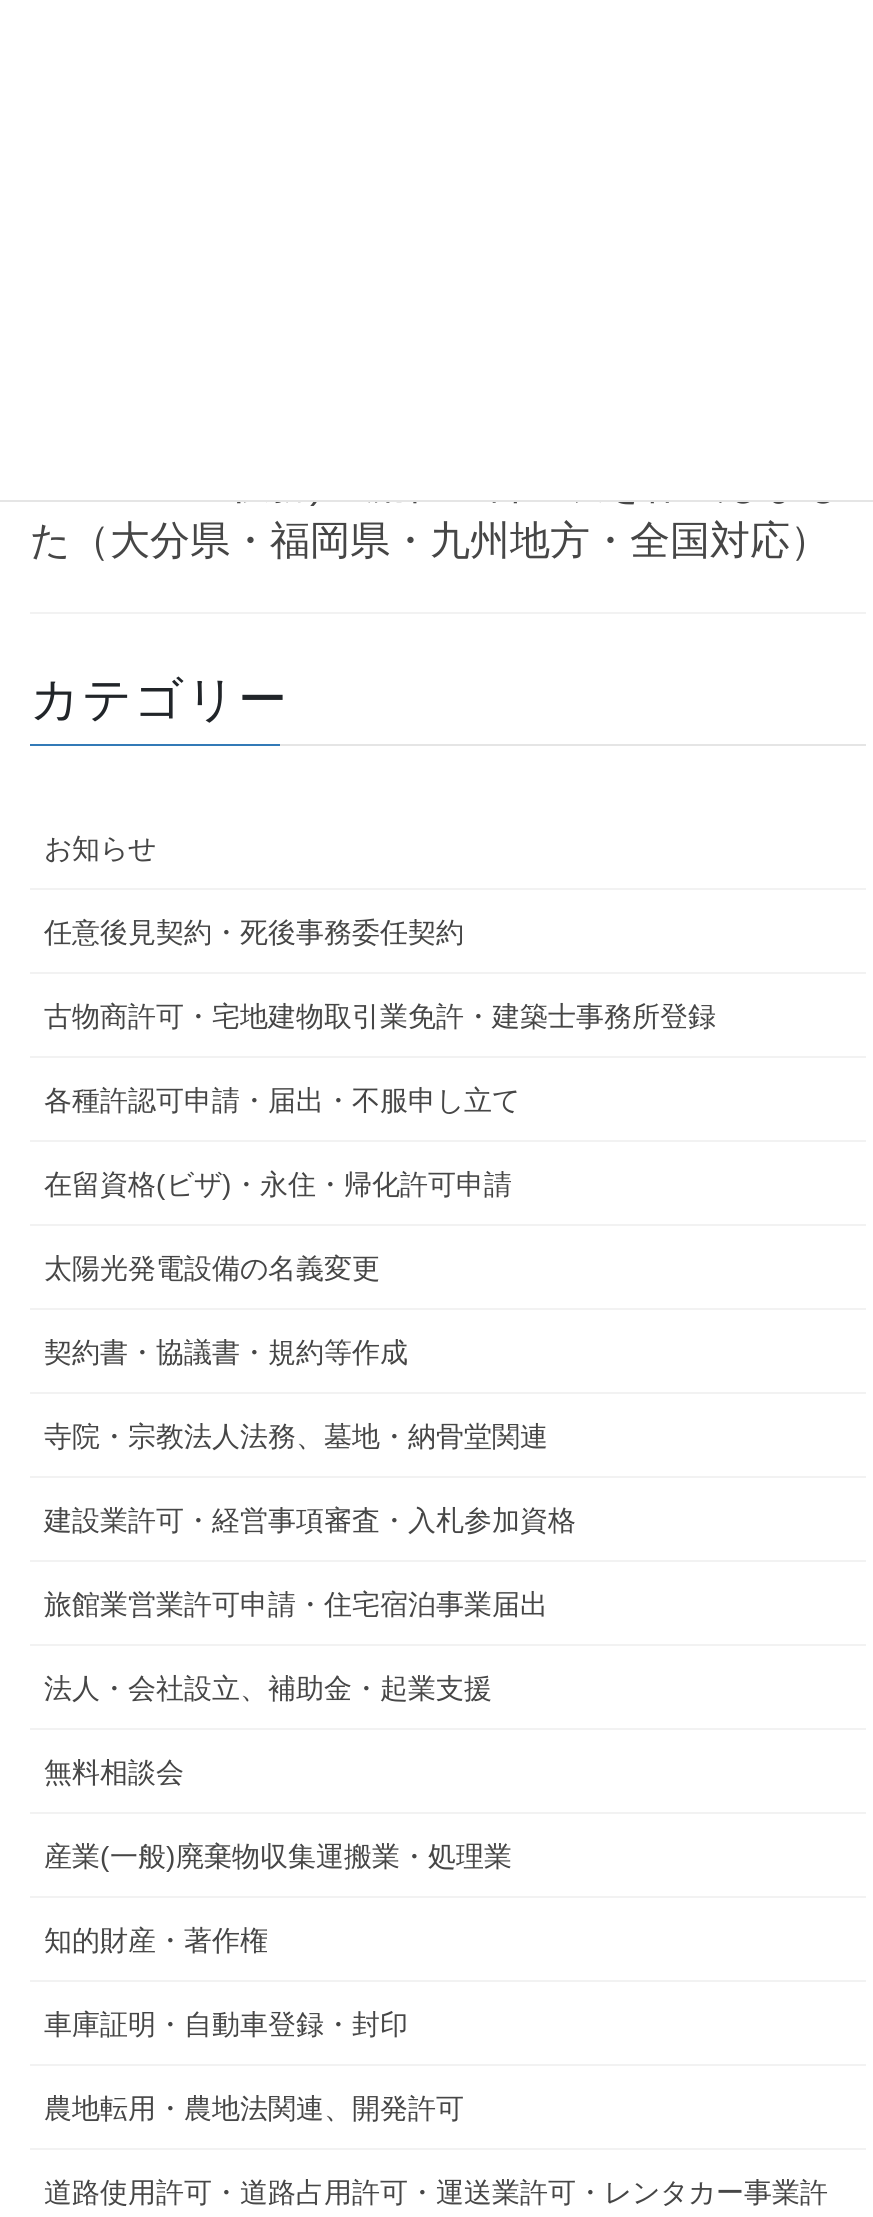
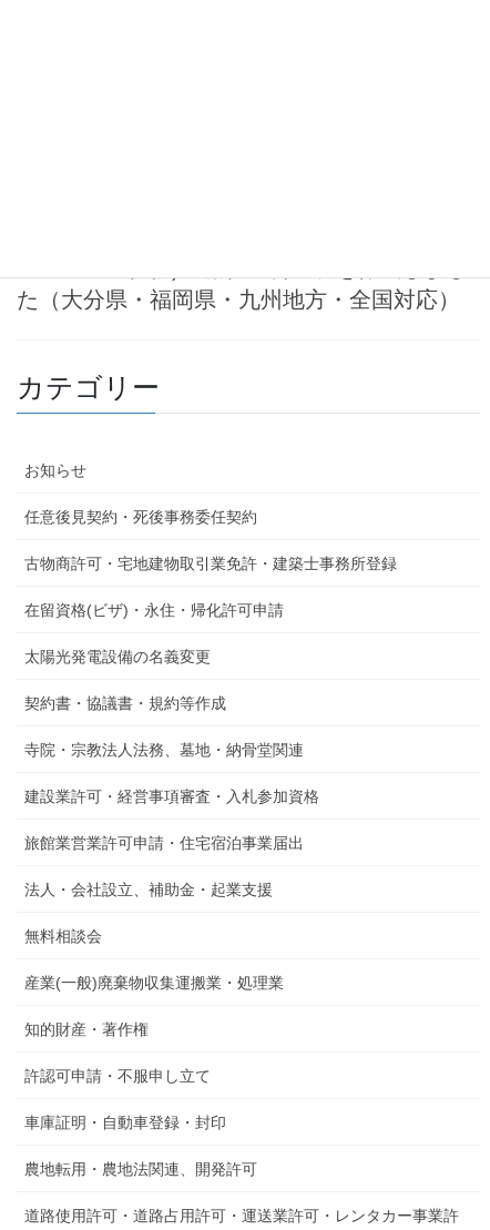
[44,1083,520,1115] 各種許認可申請・届出・不服申し立て -> none
moved [44,1167,576,1955] -> [24,601,319,1038]: 在留資格(ビザ)・永住・帰化許可申請 | 太陽光発電設備の名義変更 | 契約書・協議書・規約等作成 | ... | 産業(一般)廃棄物収集運搬業・処理業 | 知的財産・著作権
none -> [24,1067,211,1084] 許認可申請・不服申し立て

